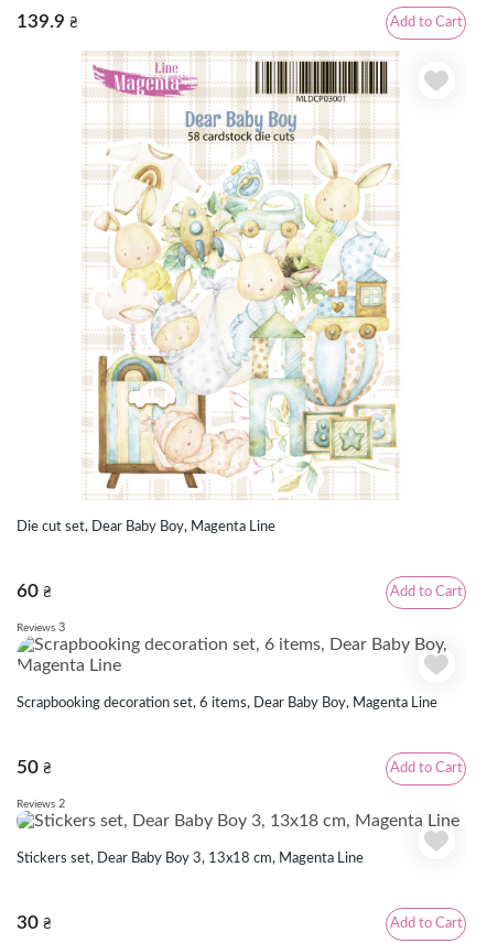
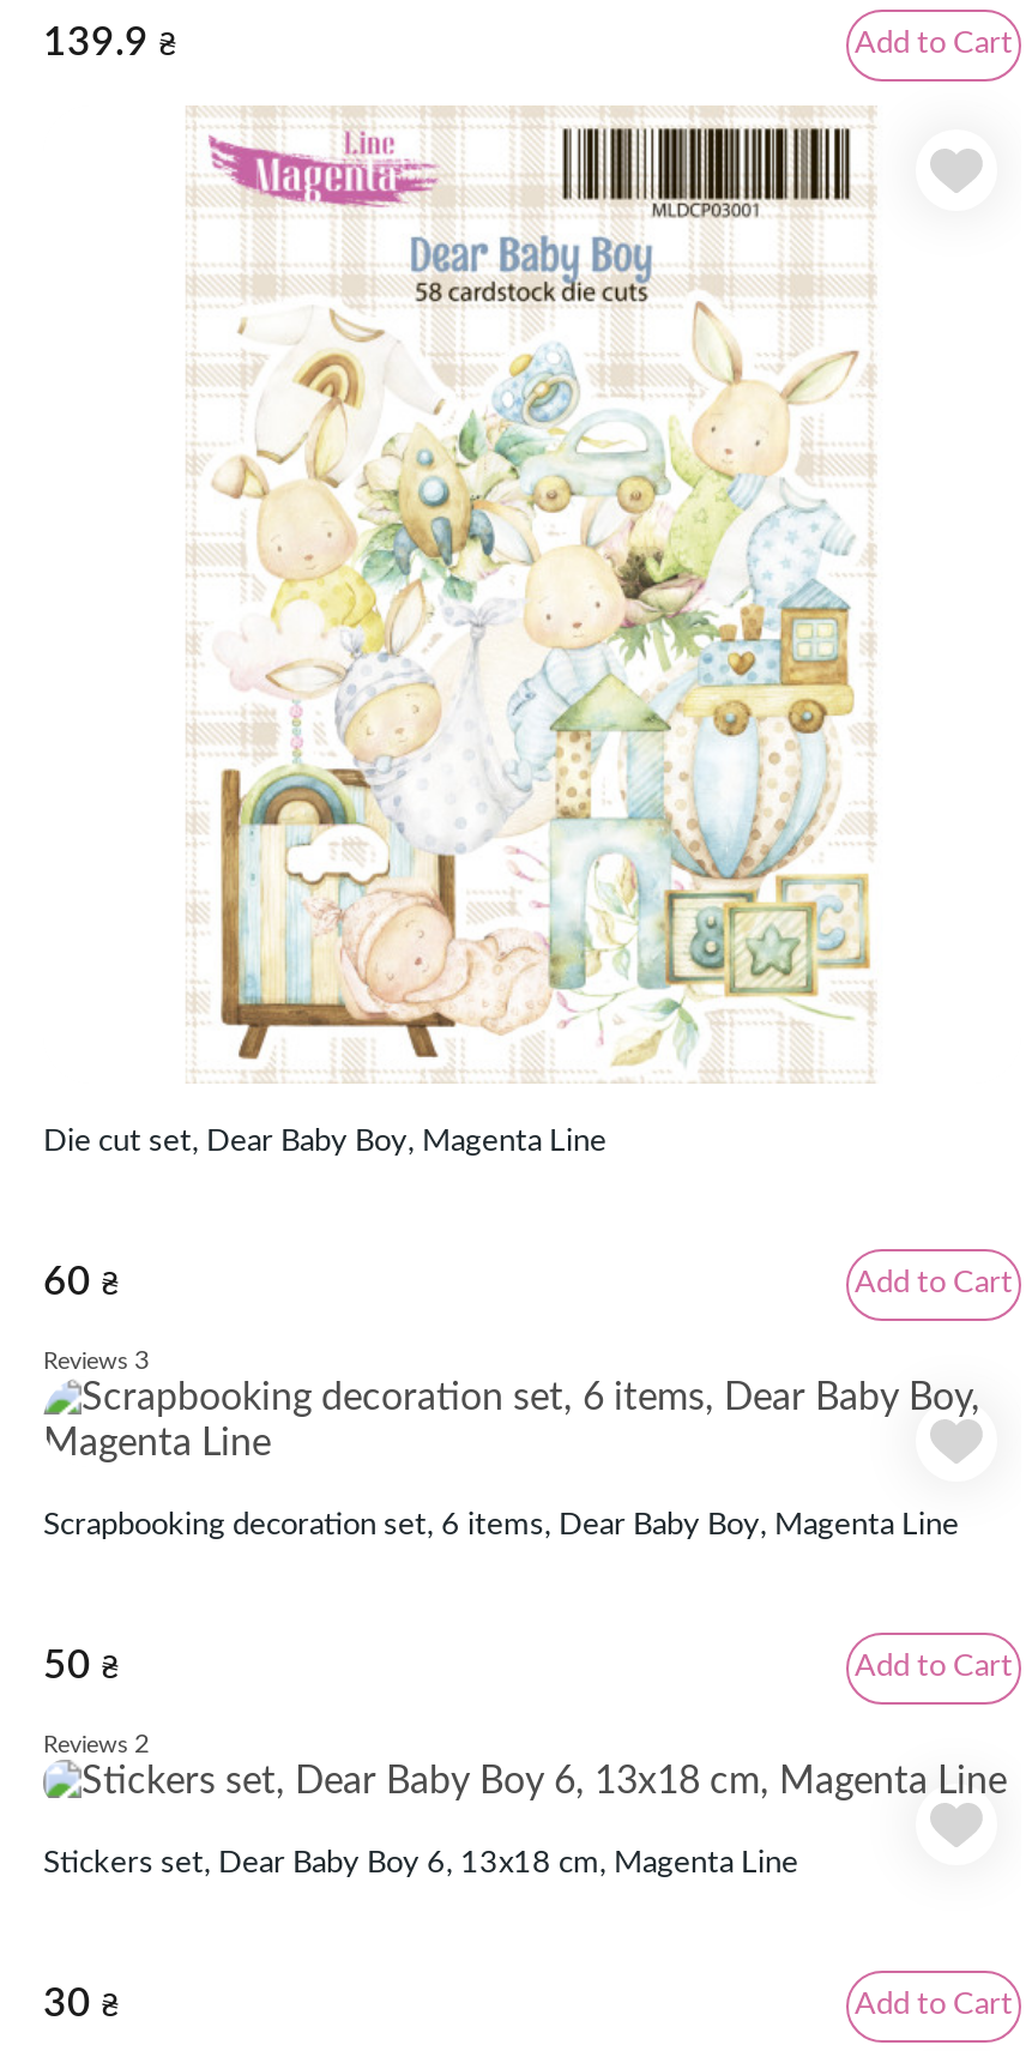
[17,852,364,866] Stickers set, Dear Baby Boy 3, 13х18 cm, Magenta Line -> [43,1848,798,1880] Stickers set, Dear Baby Boy 6, 13х18 cm, Magenta Line

